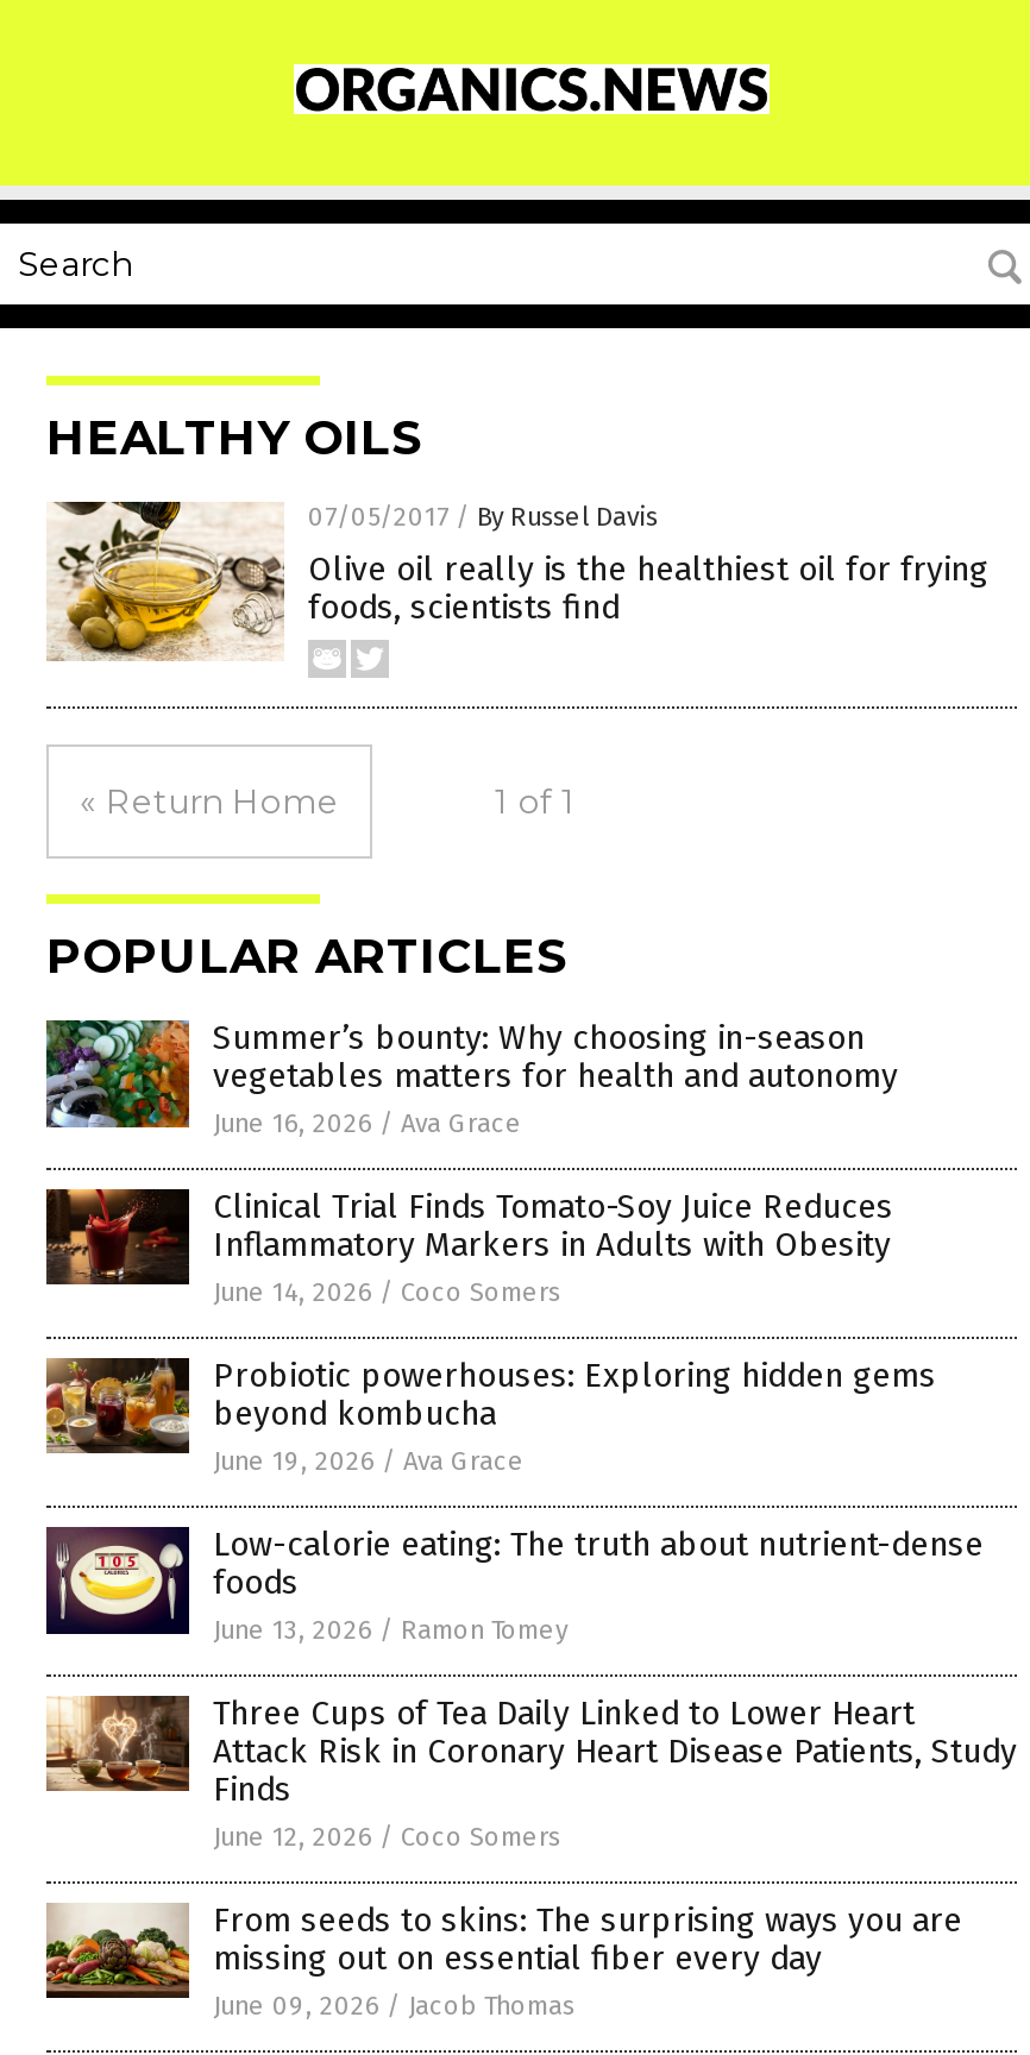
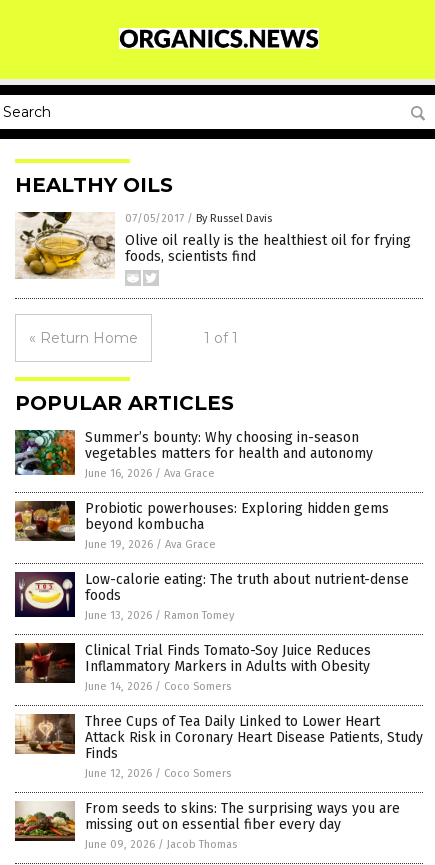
moved [46,1187,893,1308] -> [15,642,371,693]: [image] | Clinical Trial Finds Tomato-Soy Juice Reduces | Inflammatory Markers in Adults with Obesity | June 14, 2026 / Coco Somers
moved [42,1341,984,1646] -> [13,494,409,622]: [image] | Probiotic powerhouses: Exploring hidden gems | beyond kombucha | June 19, 2026 / Ava Grace | Low-calorie eating: The truth about nutrient-dense | foods | June 13, 2026 / Ramon Tomey

